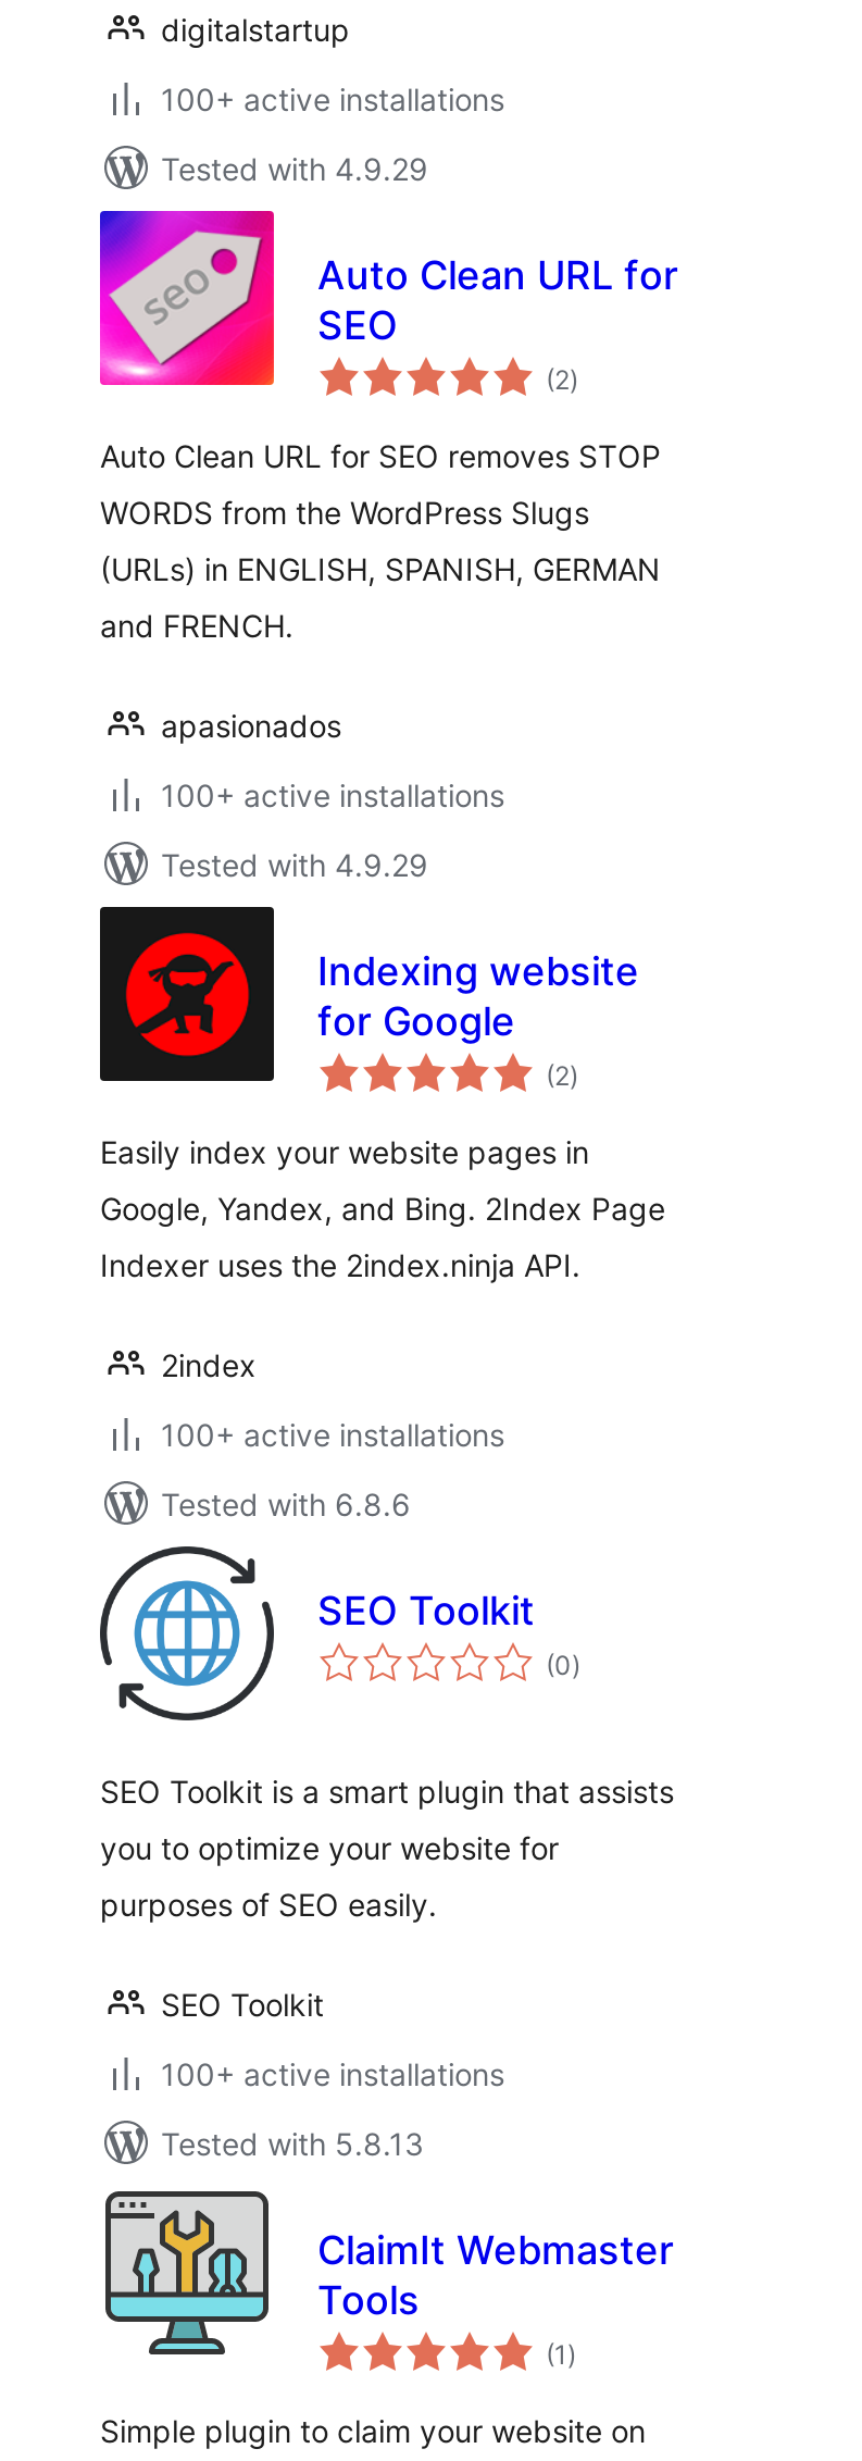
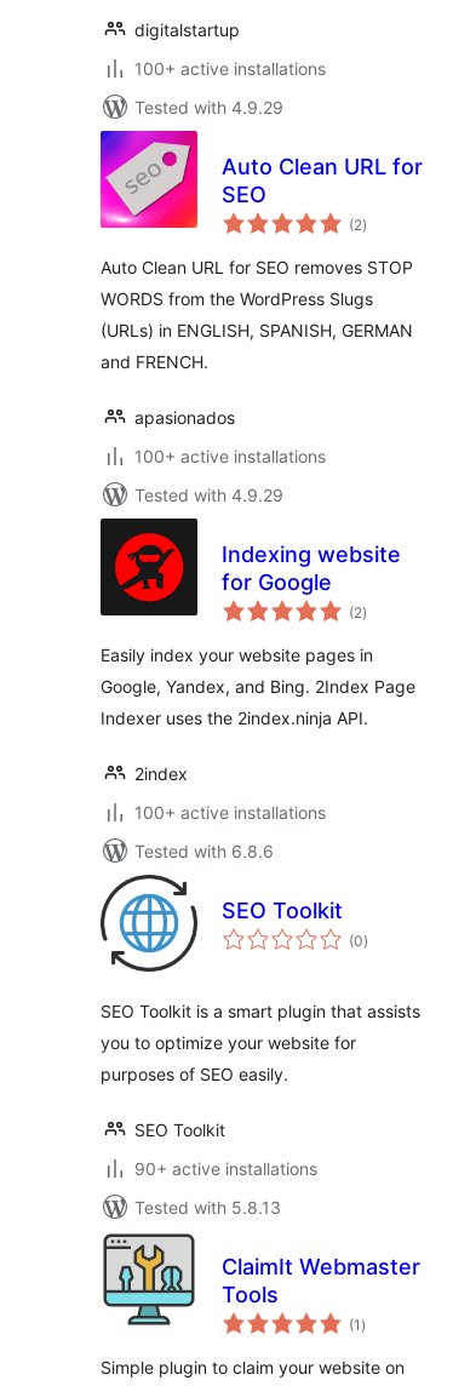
[161,2055,504,2092] 100+ active installations -> [134,1158,317,1179] 90+ active installations

